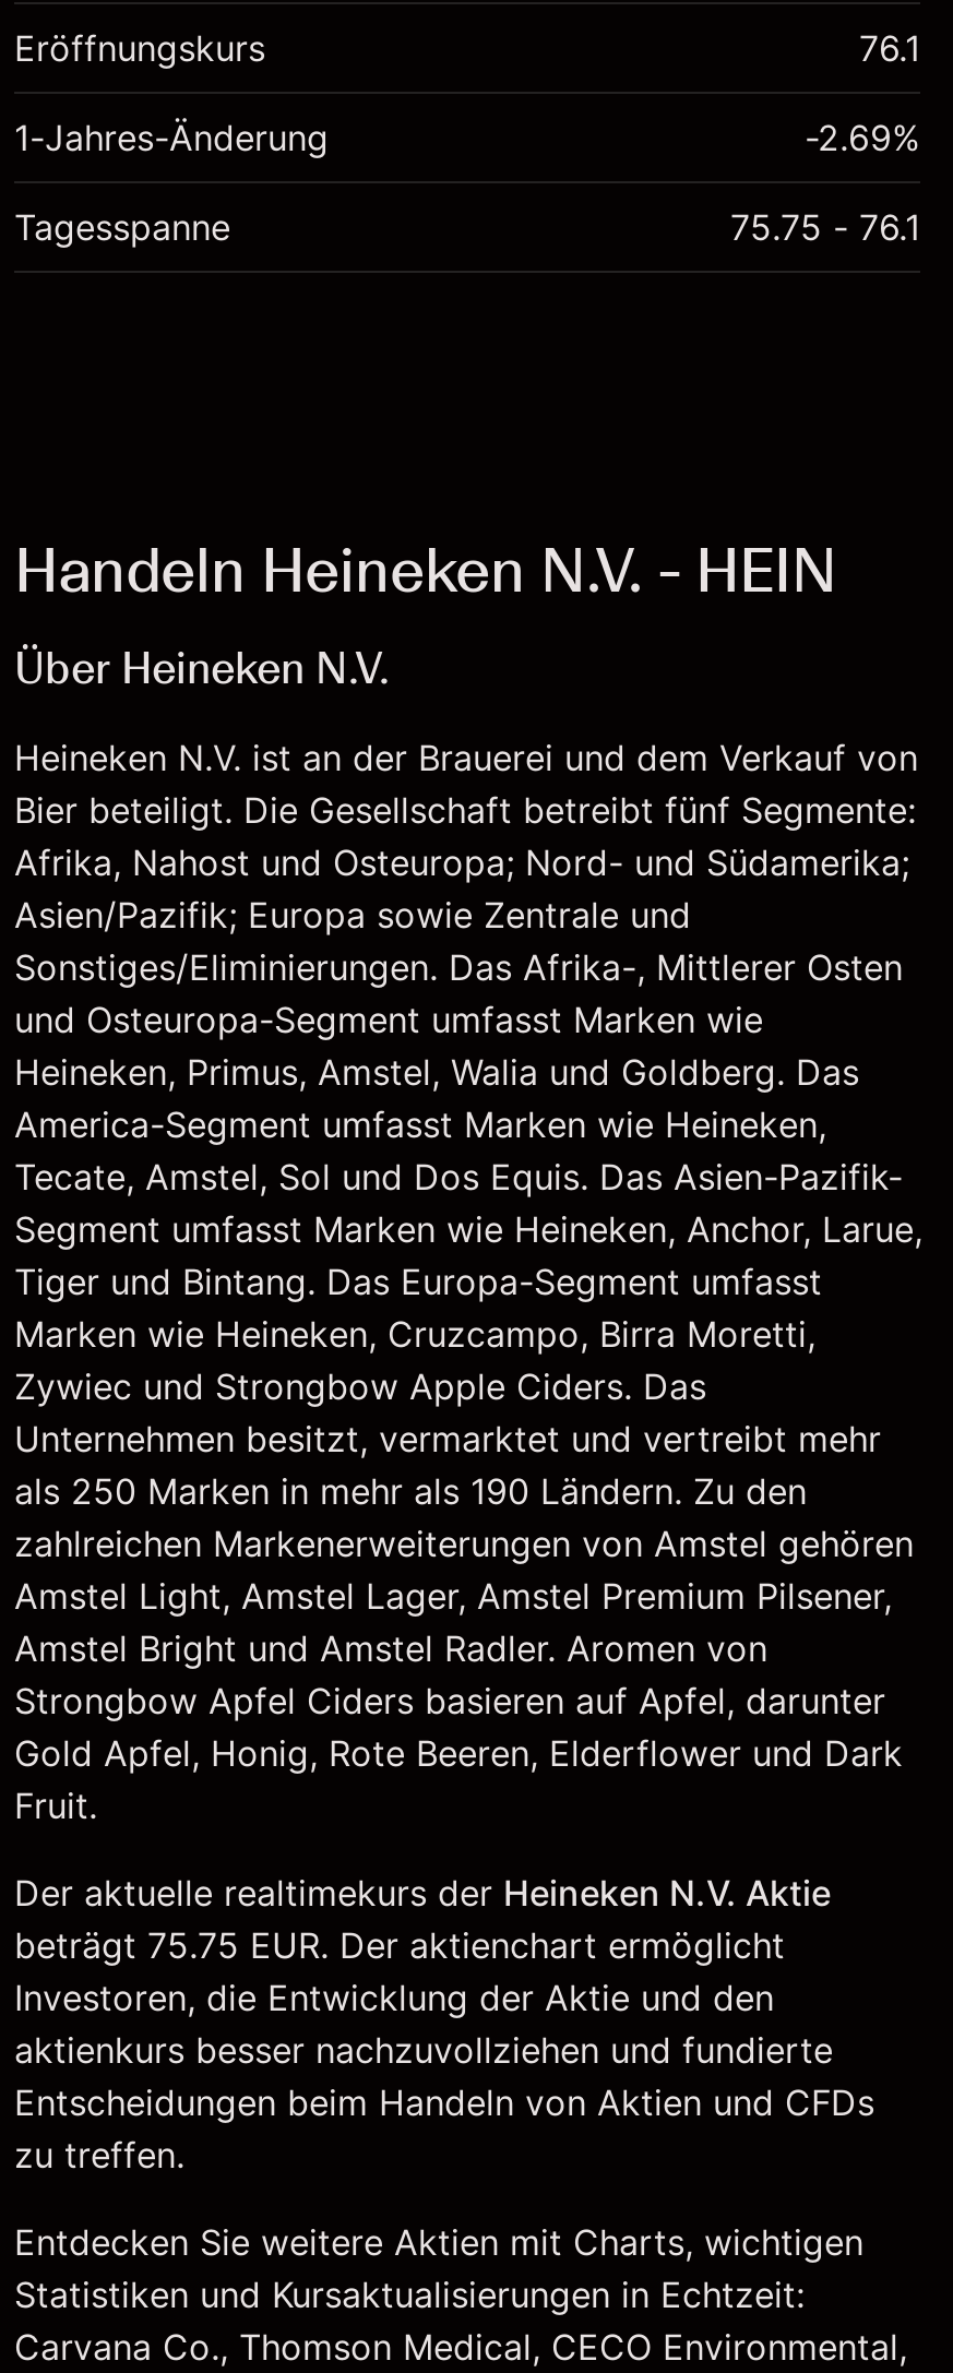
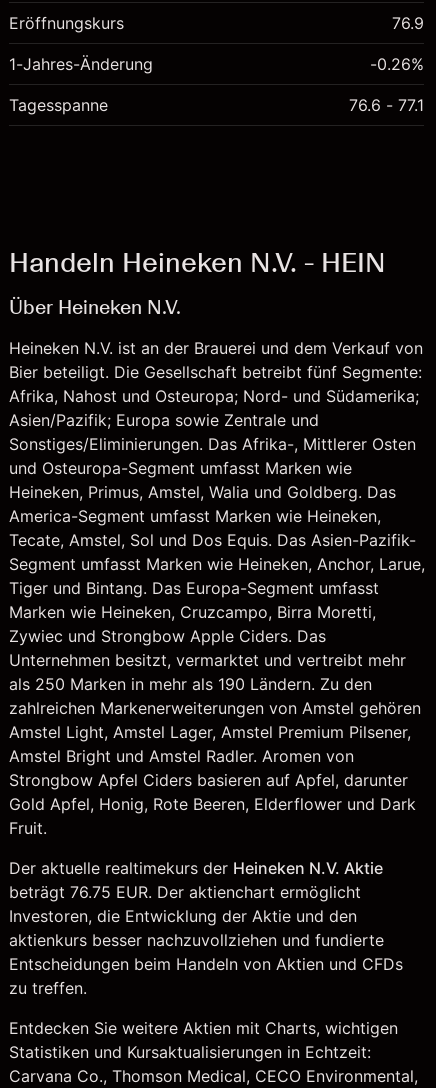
[859,26,920,70] 76.1 -> [392,13,424,33] 76.9
[805,116,920,159] -2.69% -> [370,54,424,74] -0.26%
[730,205,920,249] 75.75 - 76.1 -> [349,95,424,115] 76.6 - 77.1
[14,1923,785,1967] beträgt 75.75 EUR. Der aktienchart ermöglicht -> [9,882,361,902] beträgt 76.75 EUR. Der aktienchart ermöglicht

